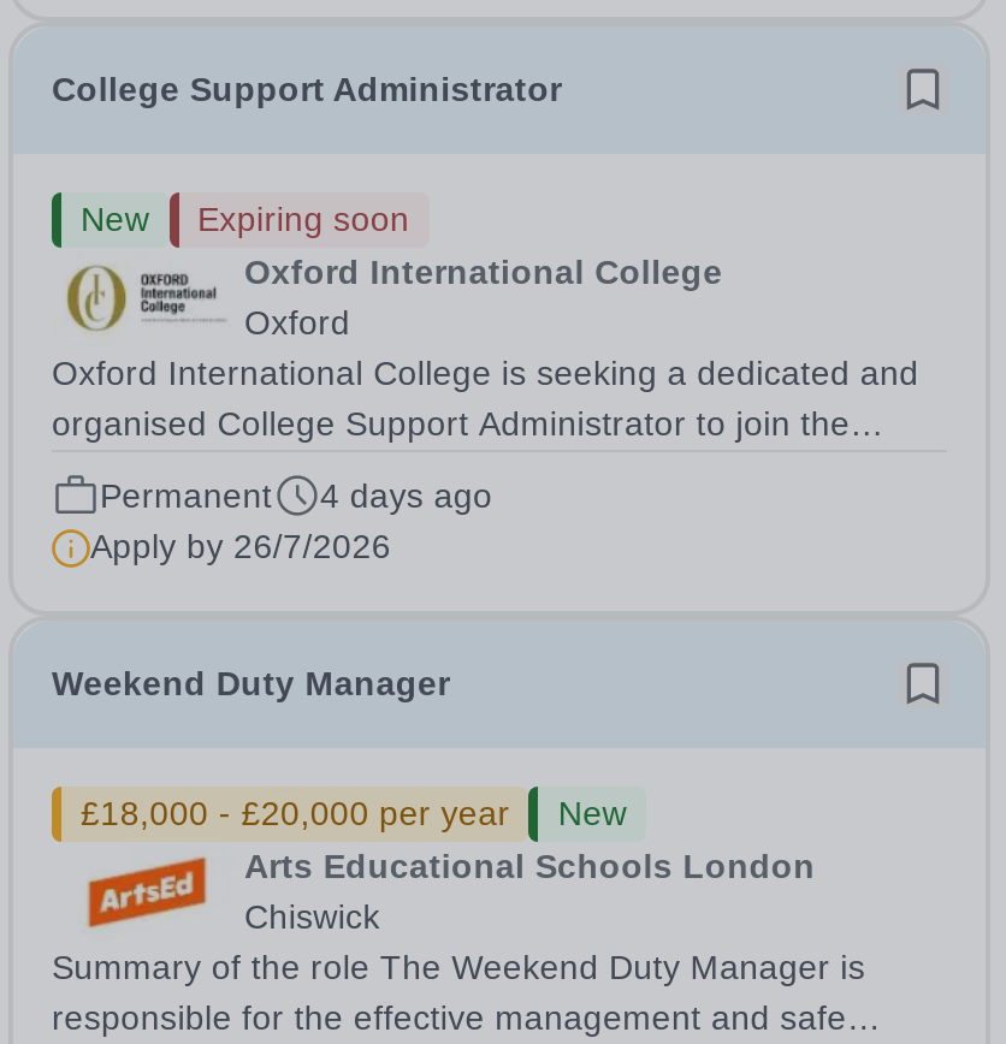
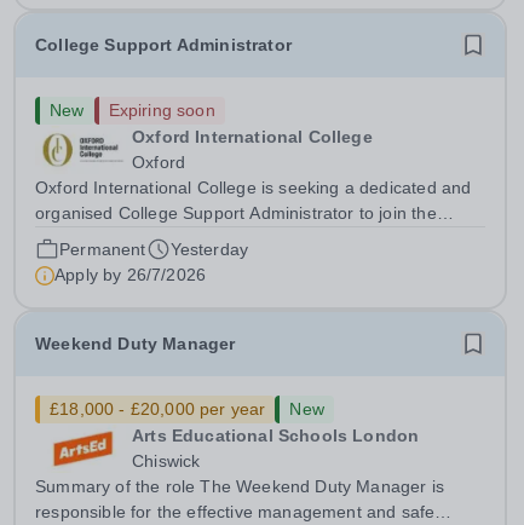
[320,476,493,515] 4 days ago -> [170,240,248,259] Yesterday

